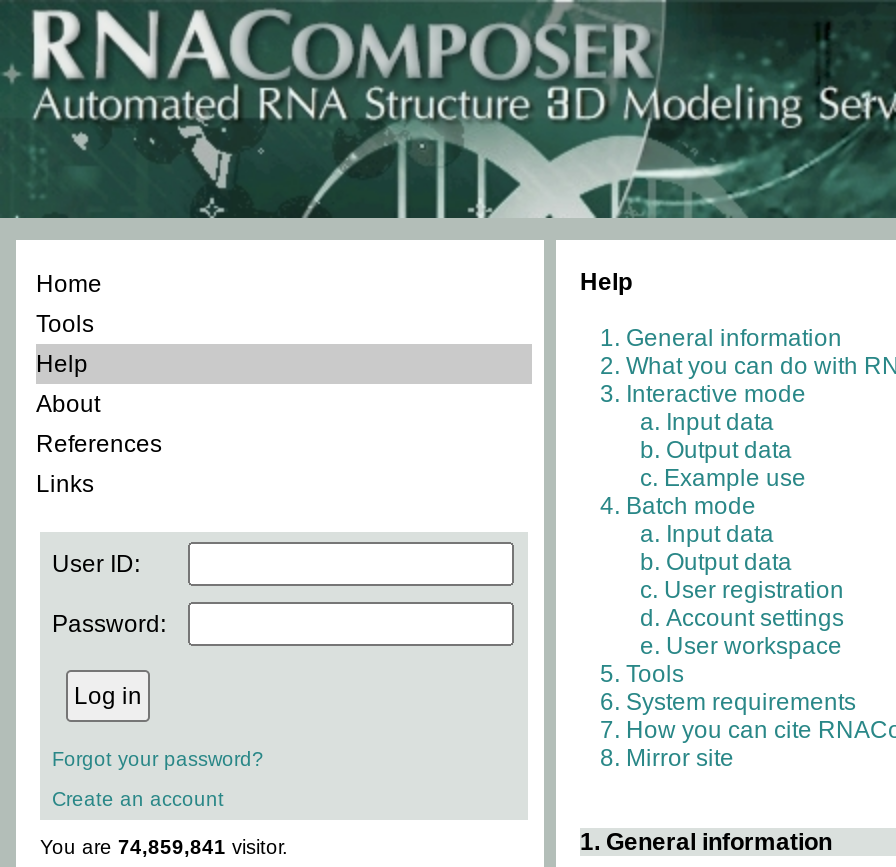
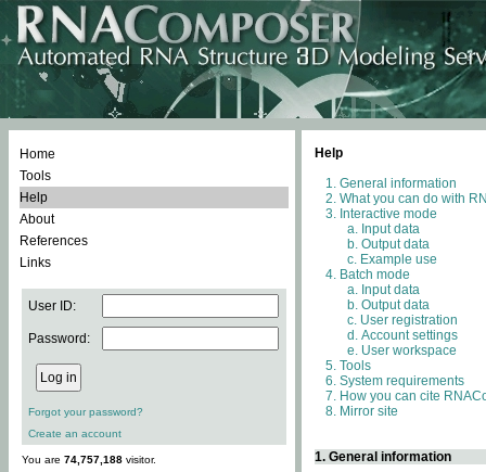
[40,836,288,858] You are 74,859,841 visitor. -> [22,454,156,465] You are 74,757,188 visitor.

